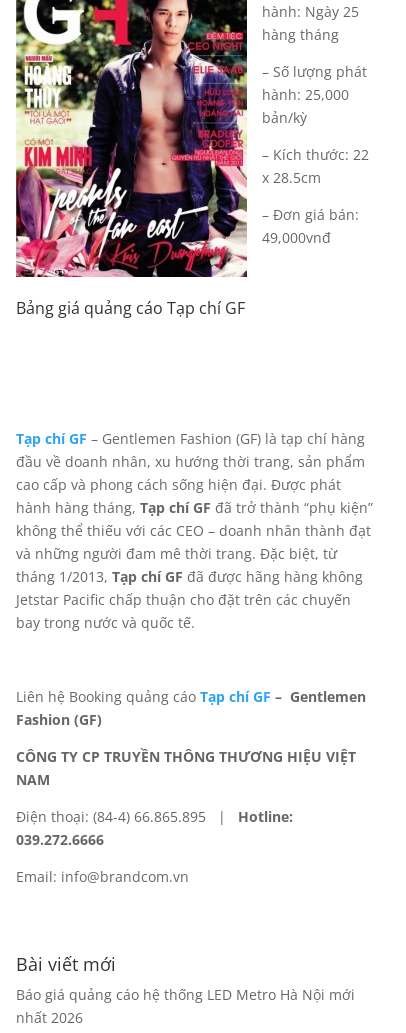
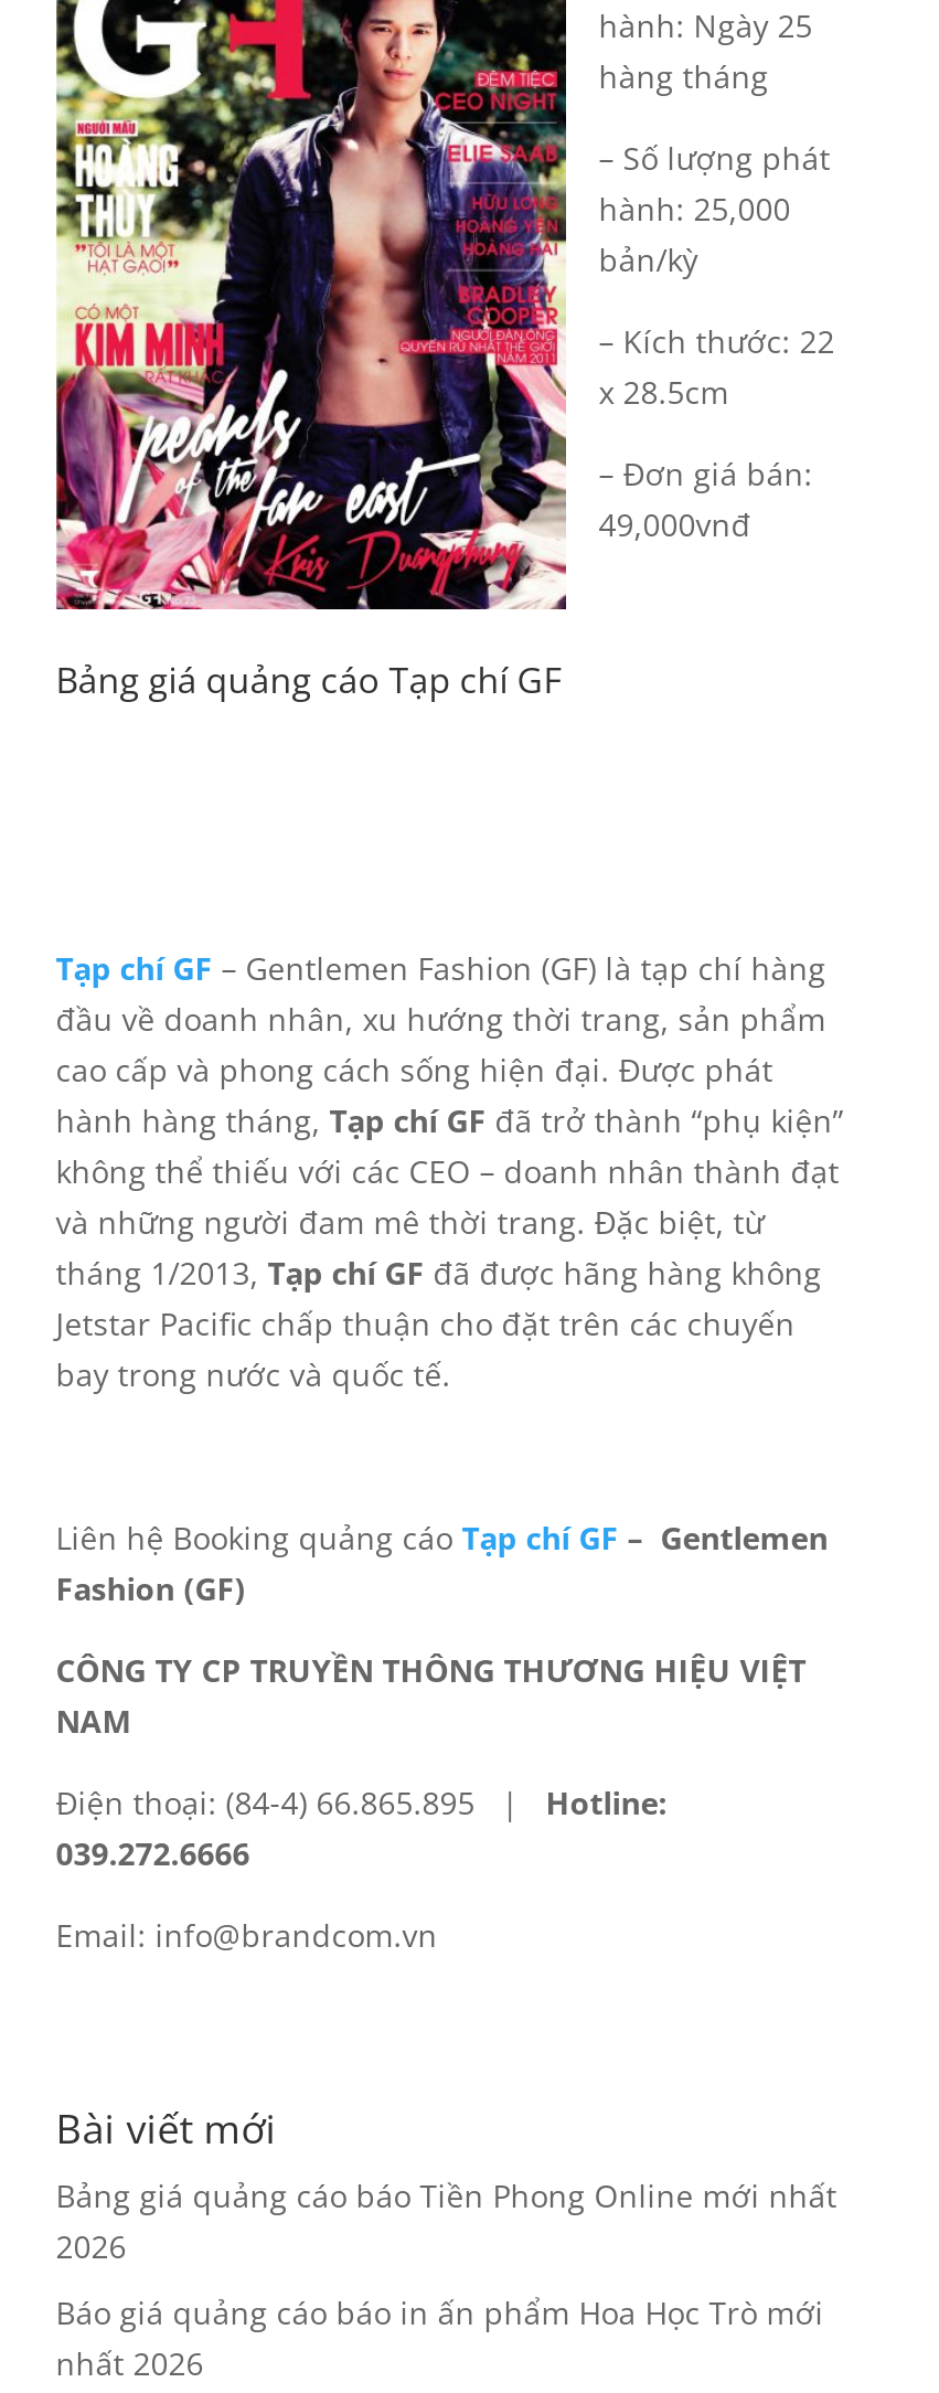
[16,985,355,1004] Báo giá quảng cáo hệ thống LED Metro Hà Nội mới -> [56,2174,837,2333] Bảng giá quảng cáo báo Tiền Phong Online mới nhất | 2026 | Báo giá quảng cáo báo in ấn phẩm Hoa Học Trò mới

